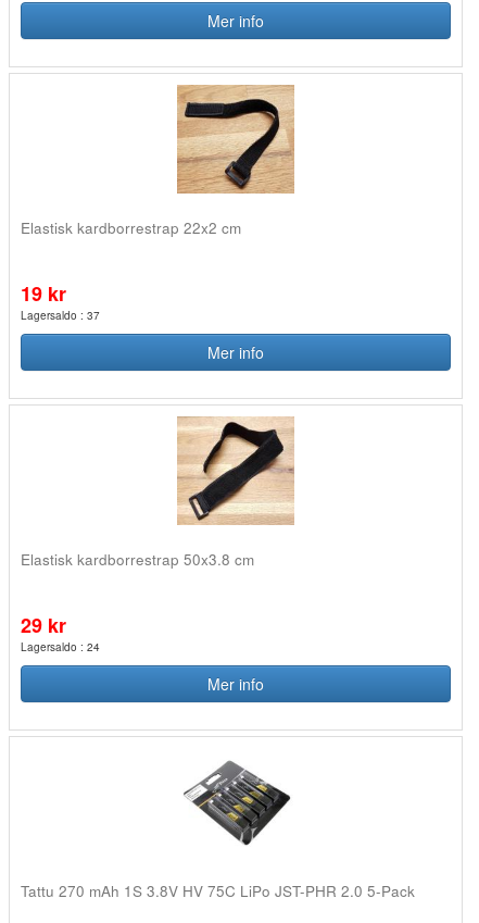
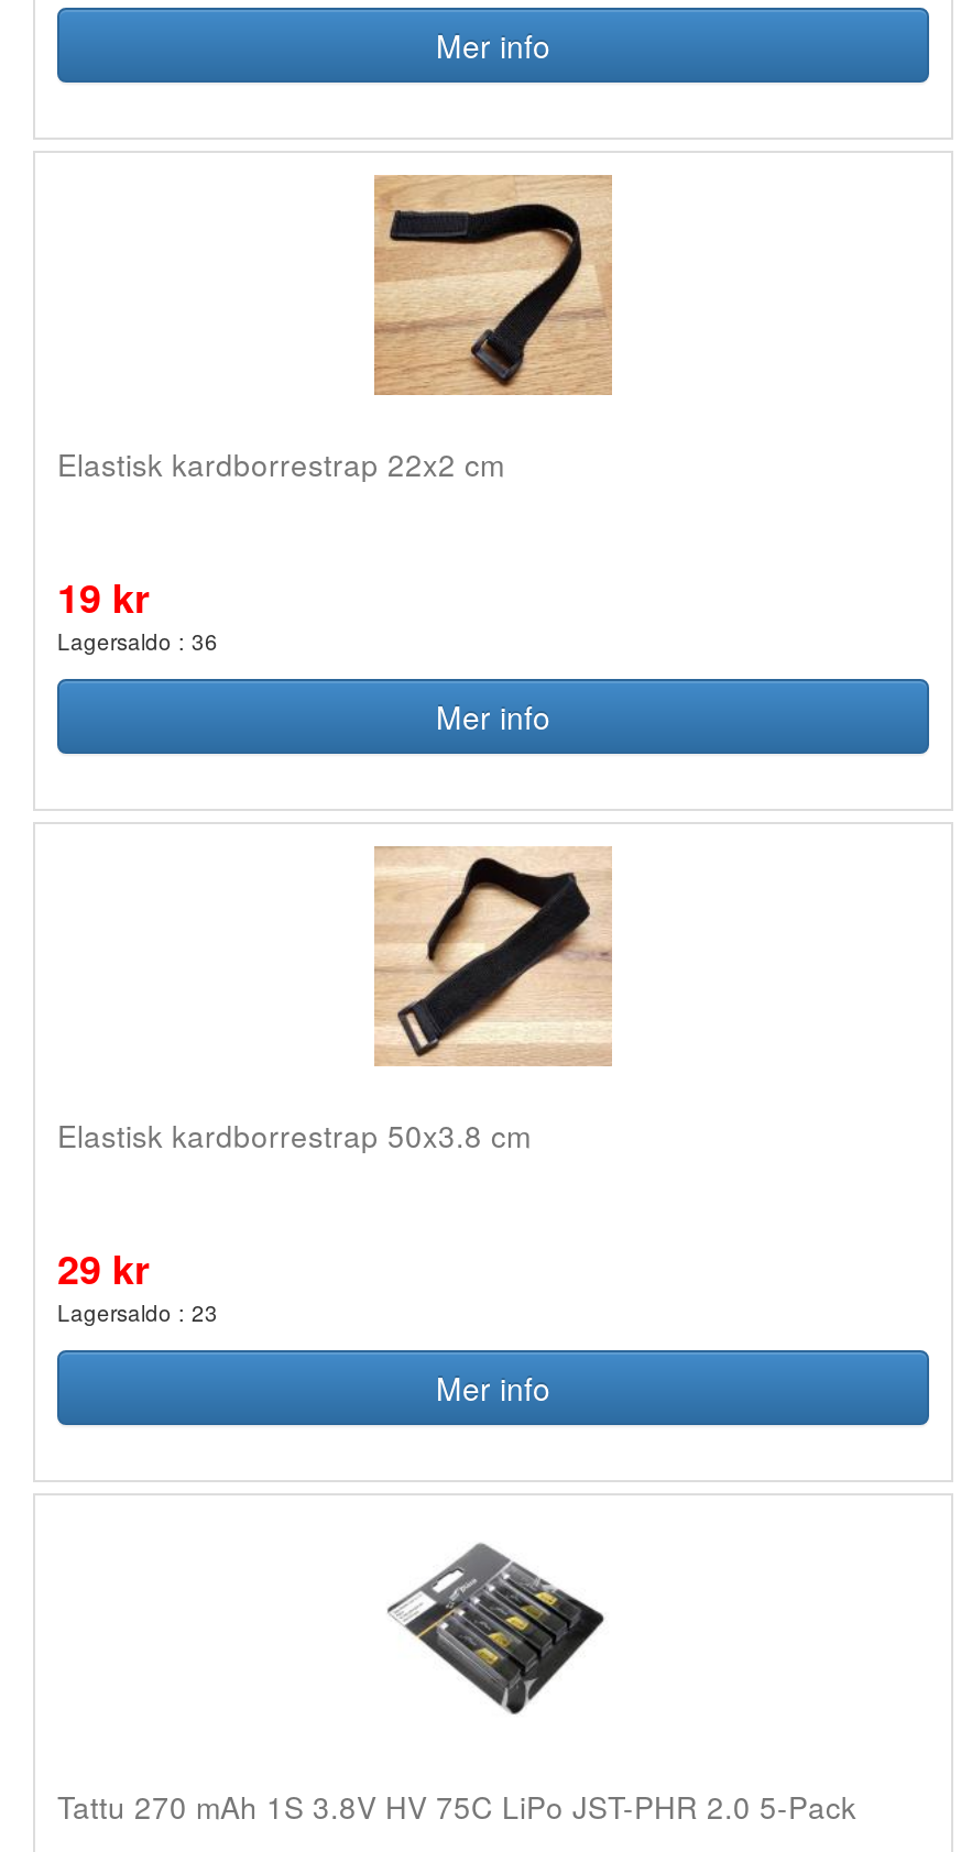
[21,308,100,323] Lagersaldo : 37 -> [57,626,218,657] Lagersaldo : 36
[21,639,100,654] Lagersaldo : 24 -> [57,1297,218,1328] Lagersaldo : 23

